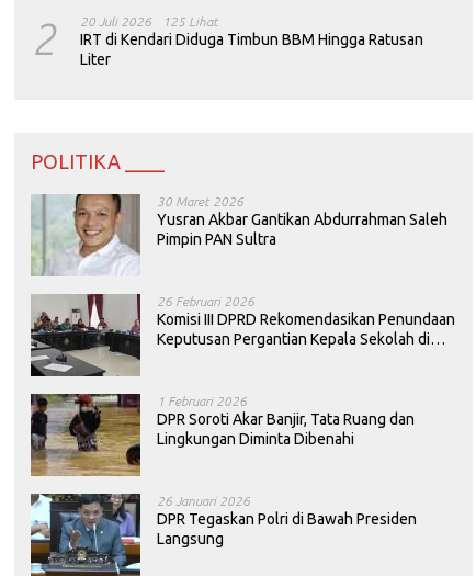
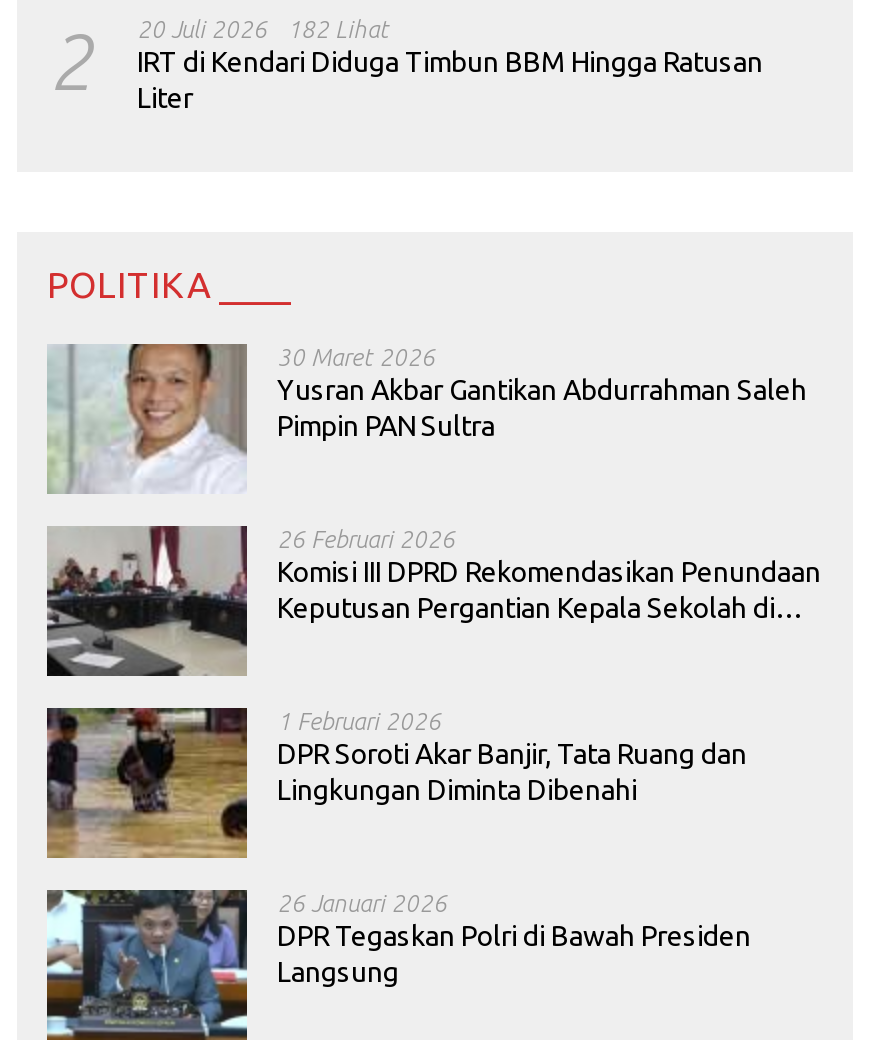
[31,14,423,68] 2 20 Juli 2026 IRT di Kendari Diduga Timbun BBM Hingga Ratusan Liter 125 Lihat -> [47,16,763,114] 2 20 Juli 2026 IRT di Kendari Diduga Timbun BBM Hingga Ratusan Liter 182 Lihat

